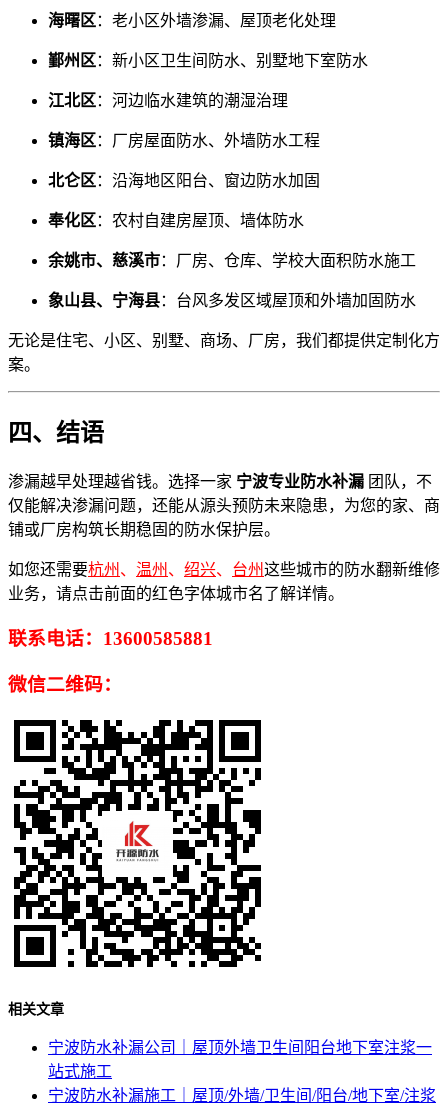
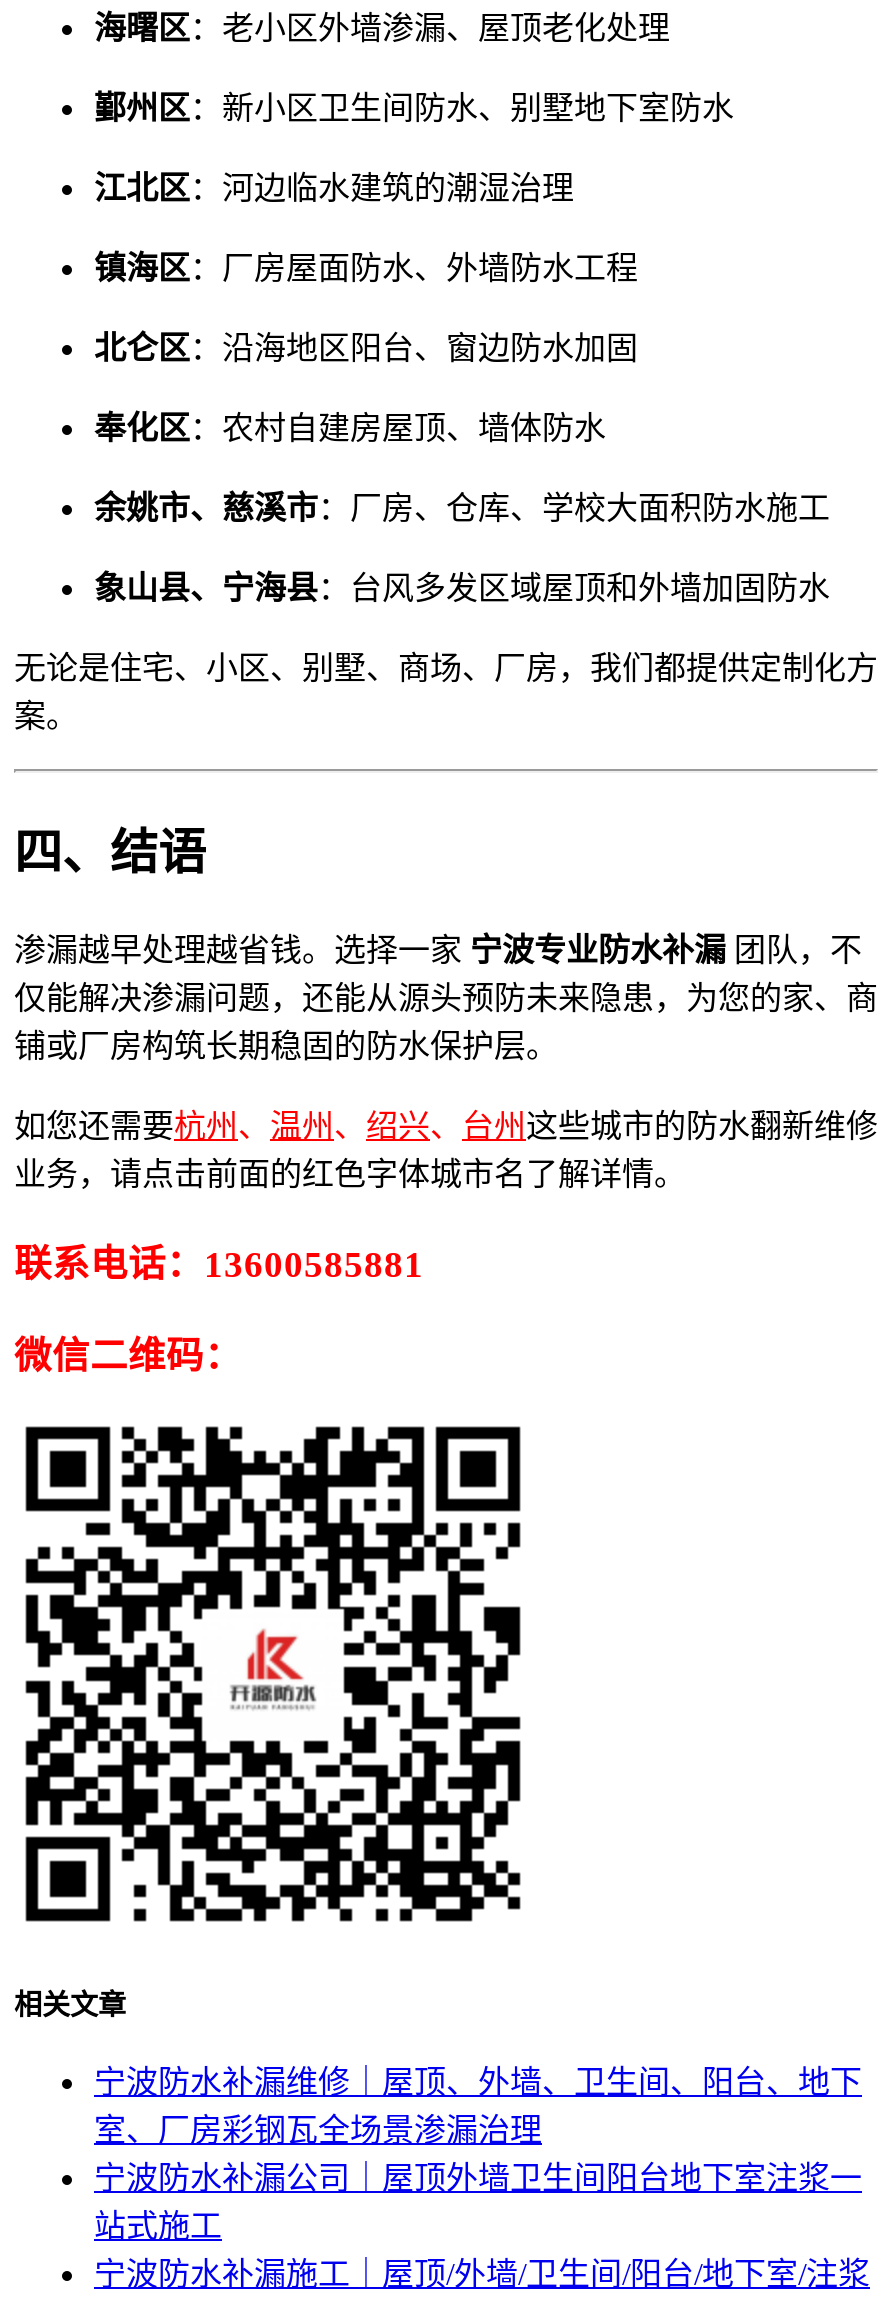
none -> [94,2066,862,2148] 宁波防水补漏维修｜屋顶、外墙、卫生间、阳台、地下 | 室、厂房彩钢瓦全场景渗漏治理

